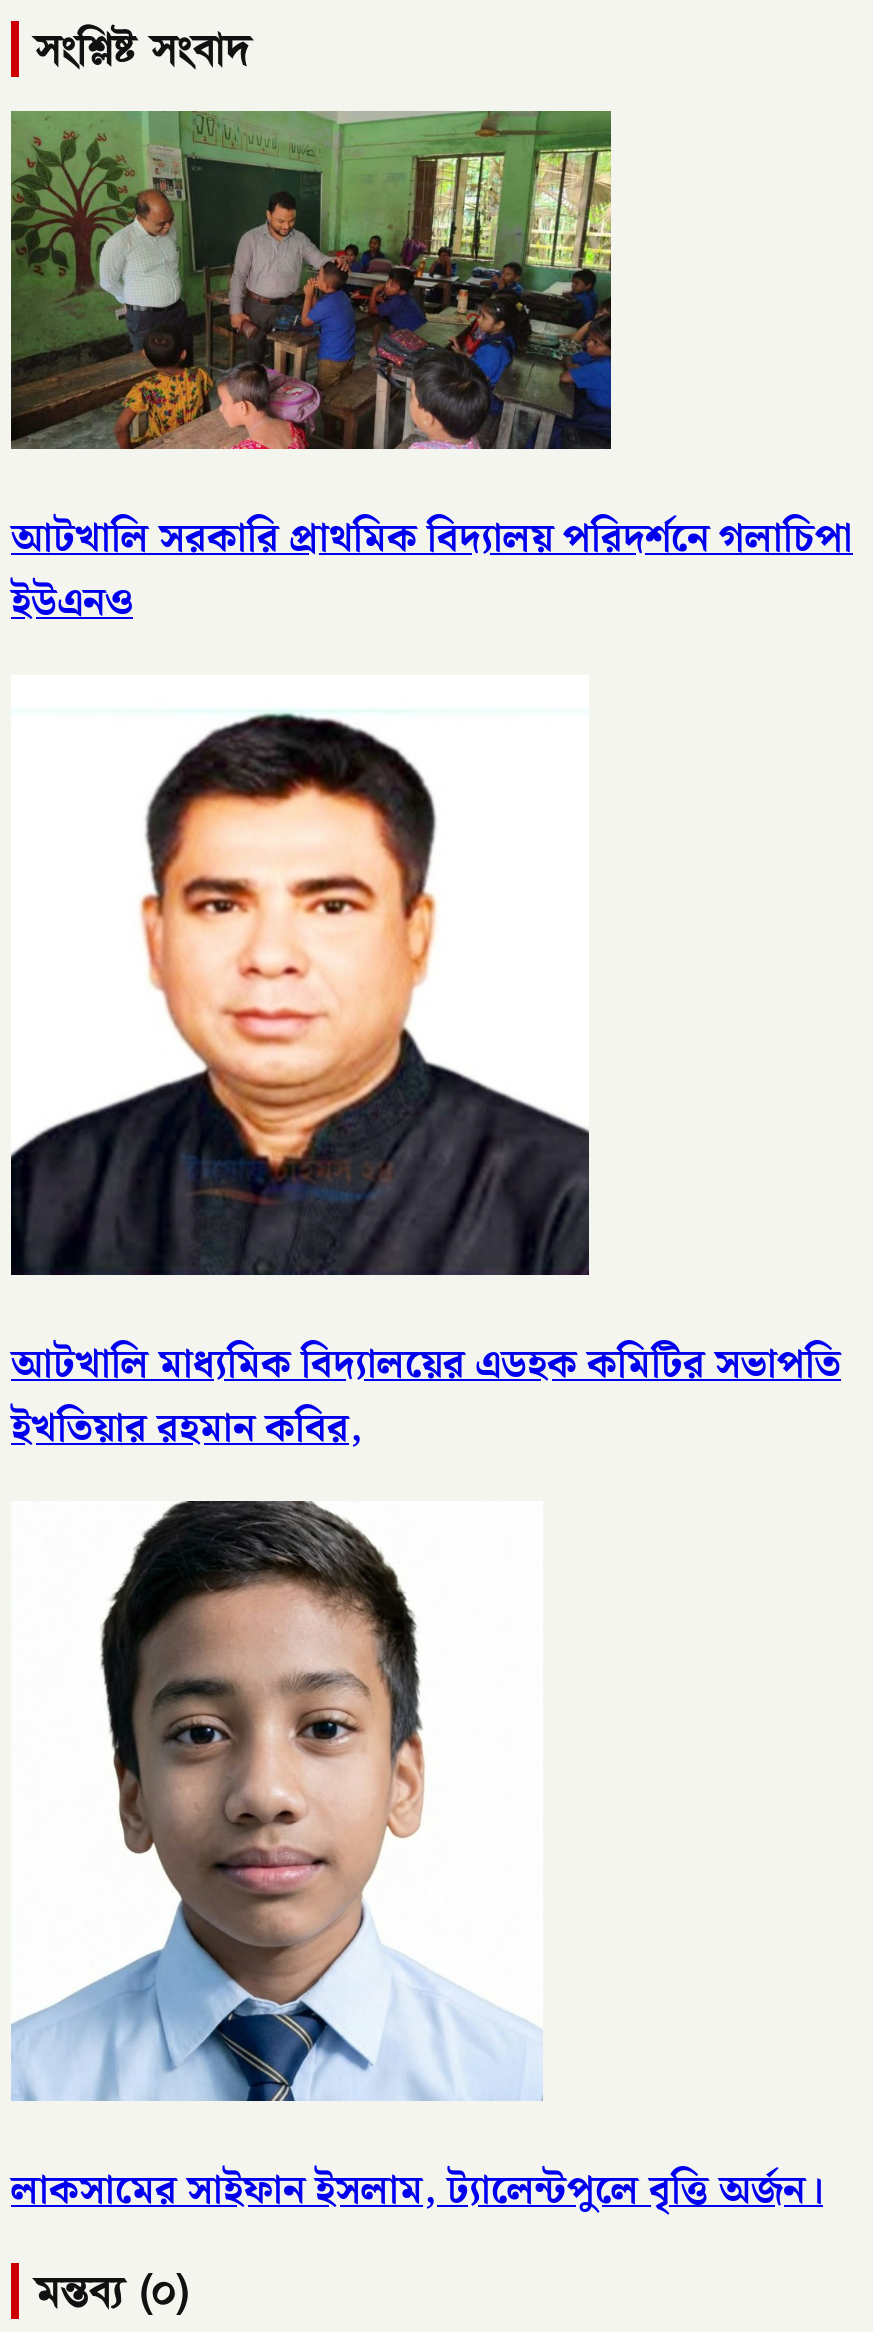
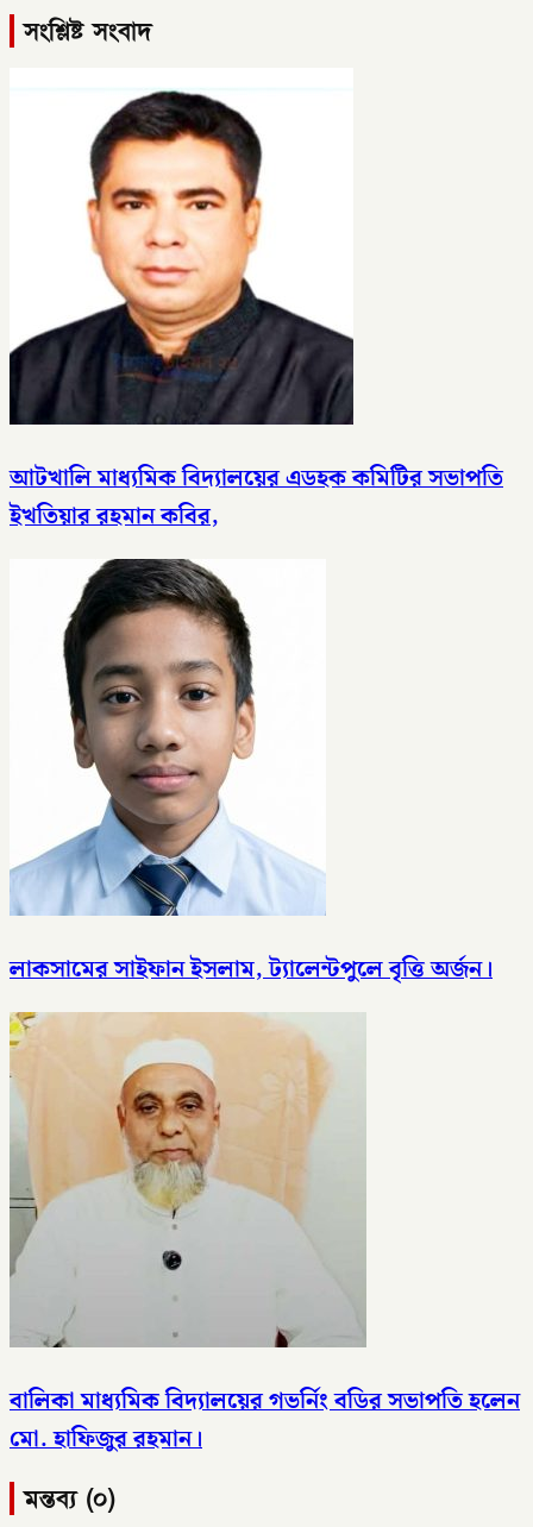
[9,109,853,636] [image] | আটখালি সরকারি প্রাথমিক বিদ্যালয় পরিদর্শনে গলাচিপা | ইউএনও -> none
moved [11,707,841,2223] -> [10,87,503,988]: [image] | আটখালি মাধ্যমিক বিদ্যালয়ের এডহক কমিটির সভাপতি | ইখতিয়ার রহমান কবির, | লাকসামের সাইফান ইসলাম, ট্যালেন্টপুলে বৃত্তি অর্জন।
none -> [8,1011,520,1458] [image] | বালিকা মাধ্যমিক বিদ্যালয়ের গভর্নিং বডির সভাপতি হলেন | মো. হাফিজুর রহমান।

